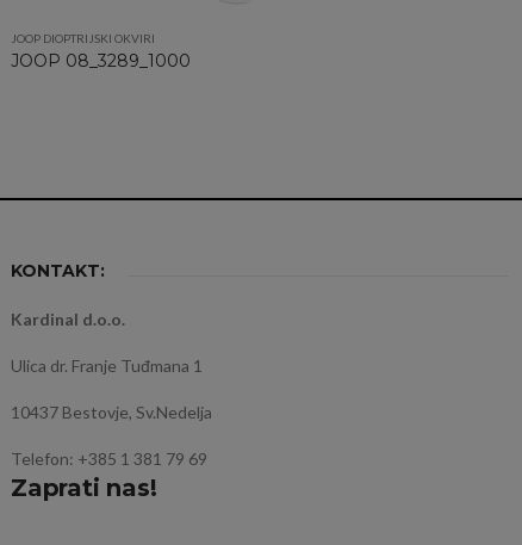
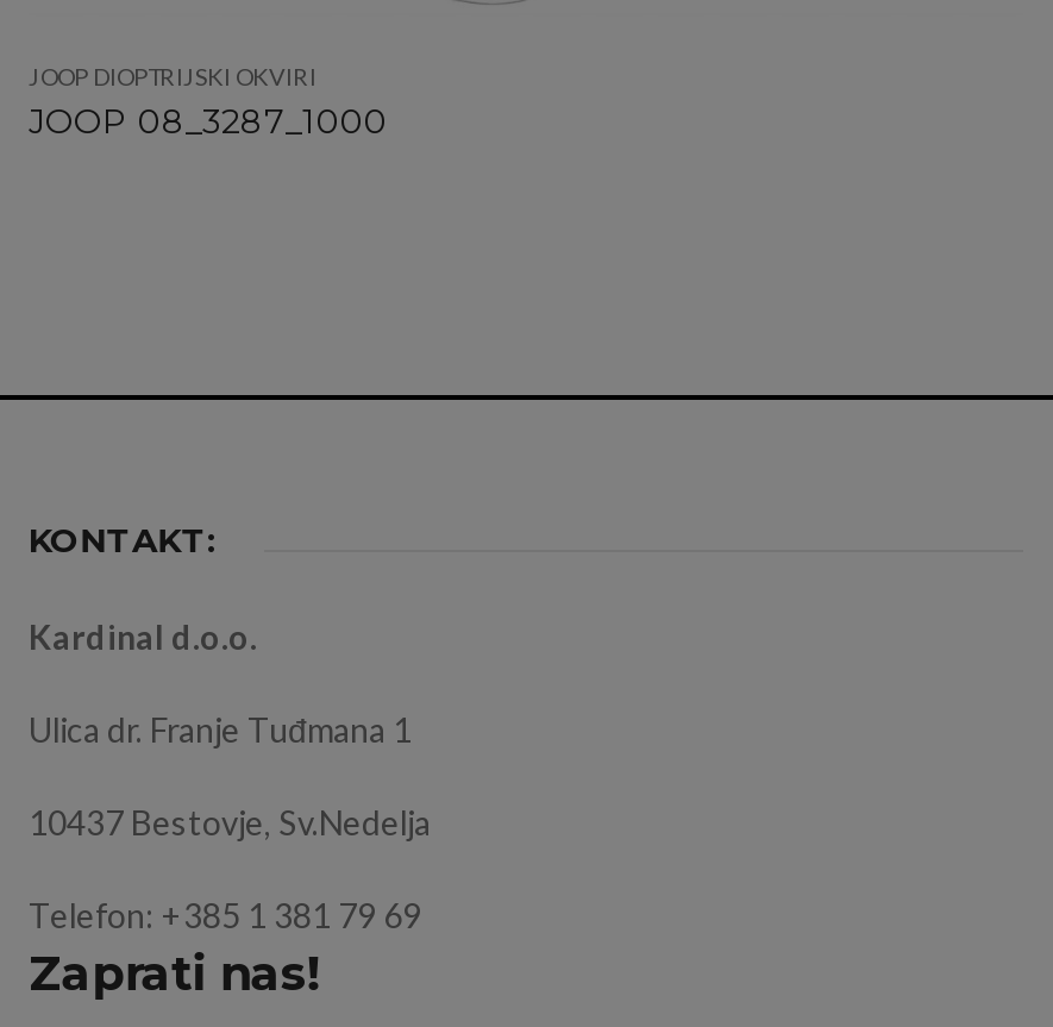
[11,51,191,72] JOOP 08_3289_1000 -> [29,101,388,144] JOOP 08_3287_1000

